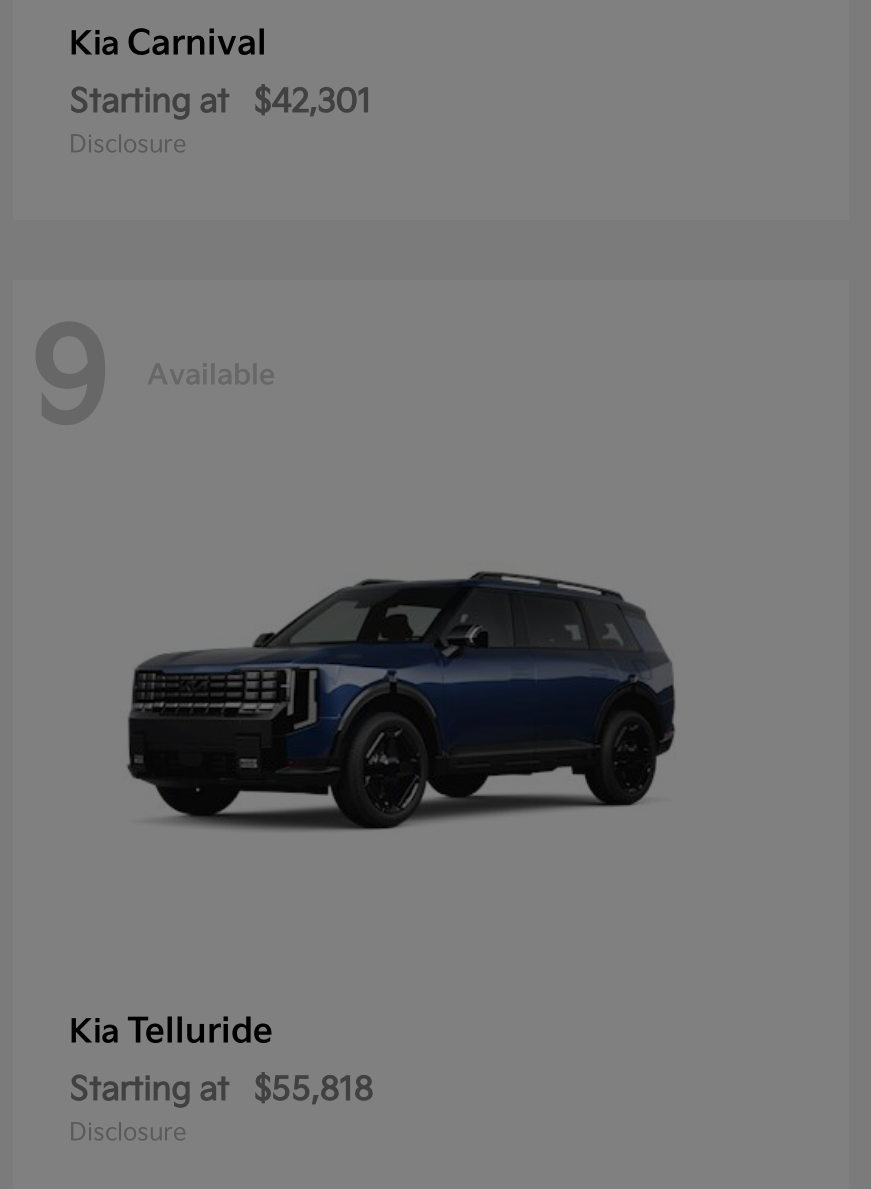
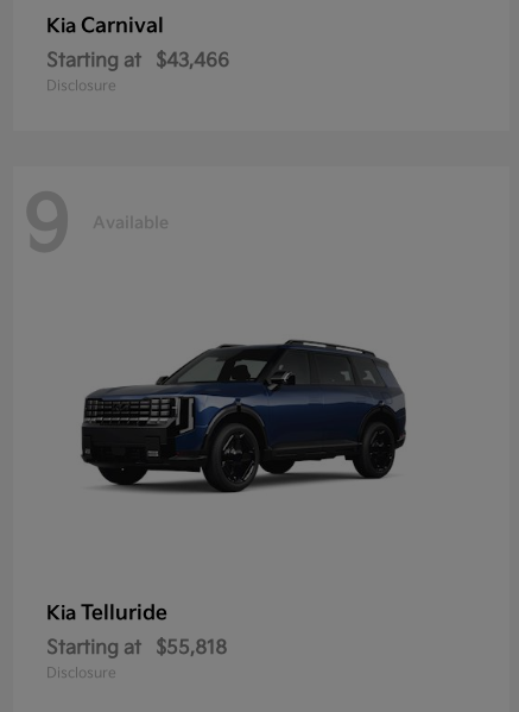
[69,84,371,122] Starting at $42,301 -> [46,50,229,72] Starting at $43,466

